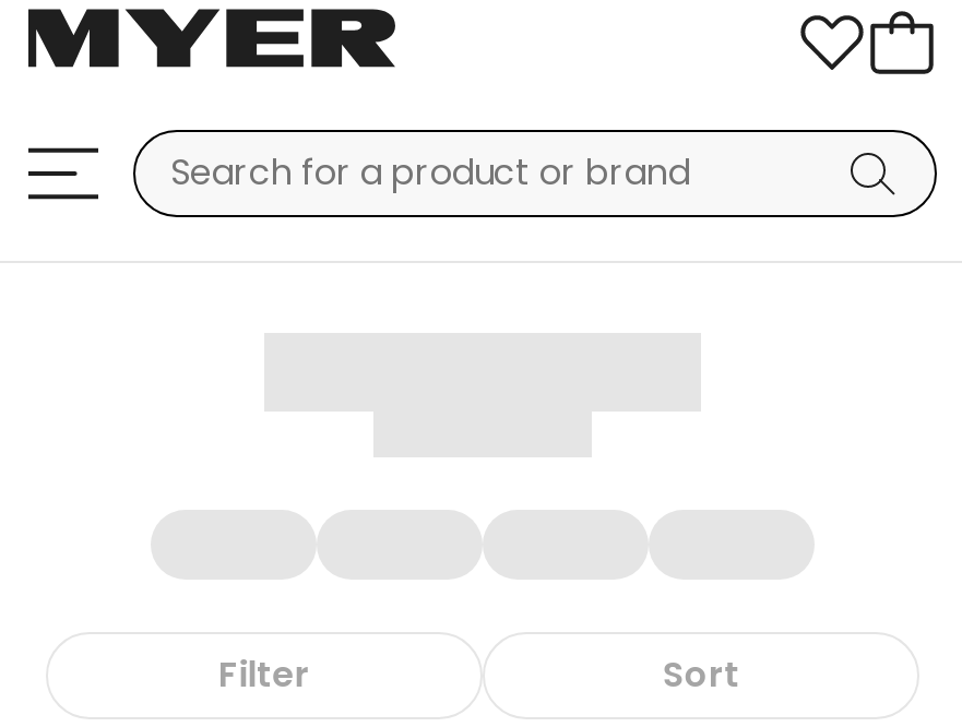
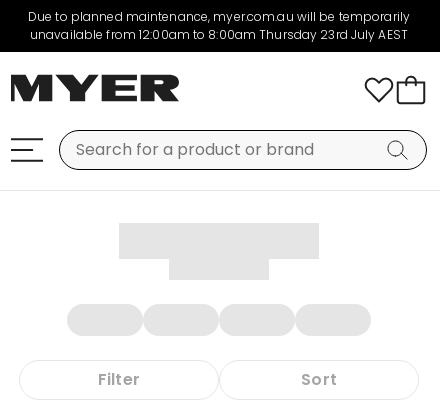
none -> [28,8,410,43] Due to planned maintenance, myer.com.au will be temporarily | unavailable from 12:00am to 8:00am Thursday 23rd July AEST

